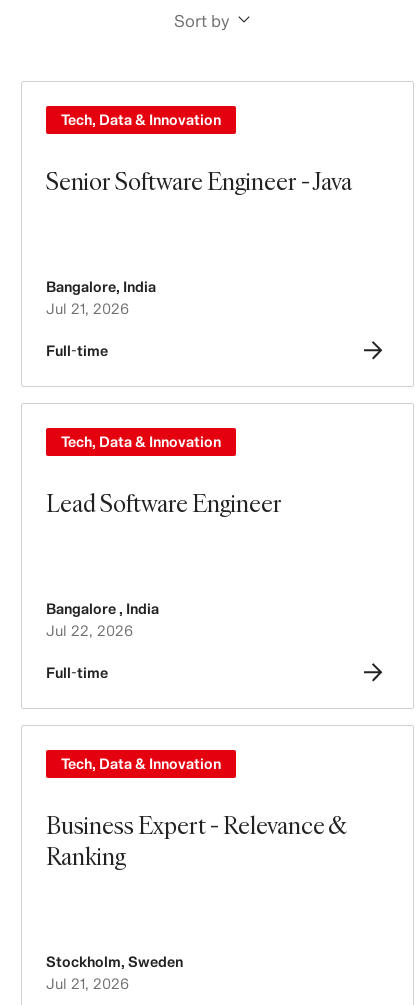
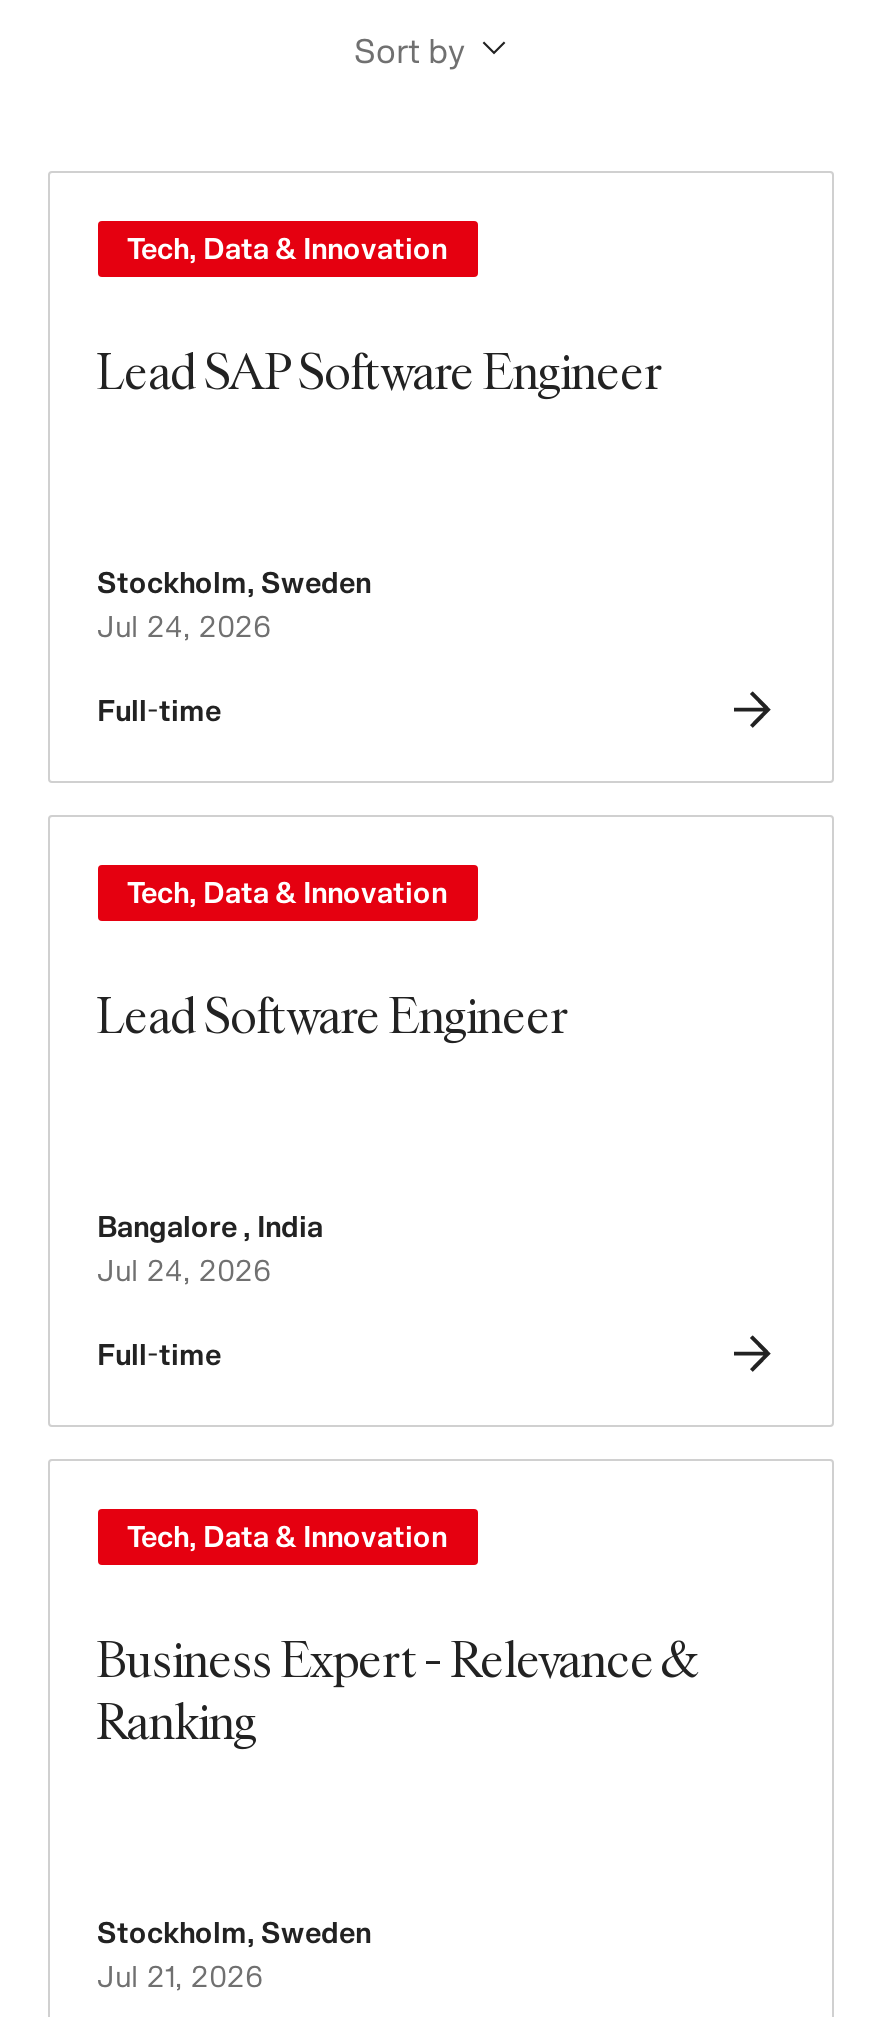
[45,164,351,197] Senior Software Engineer - Java -> [97,337,663,403] Lead SAP Software Engineer
[45,278,155,317] Bangalore, India | Jul 21, 2026 -> [97,565,371,643] Stockholm, Sweden | Jul 24, 2026
[45,622,132,639] Jul 22, 2026 -> [97,1253,271,1287] Jul 24, 2026

